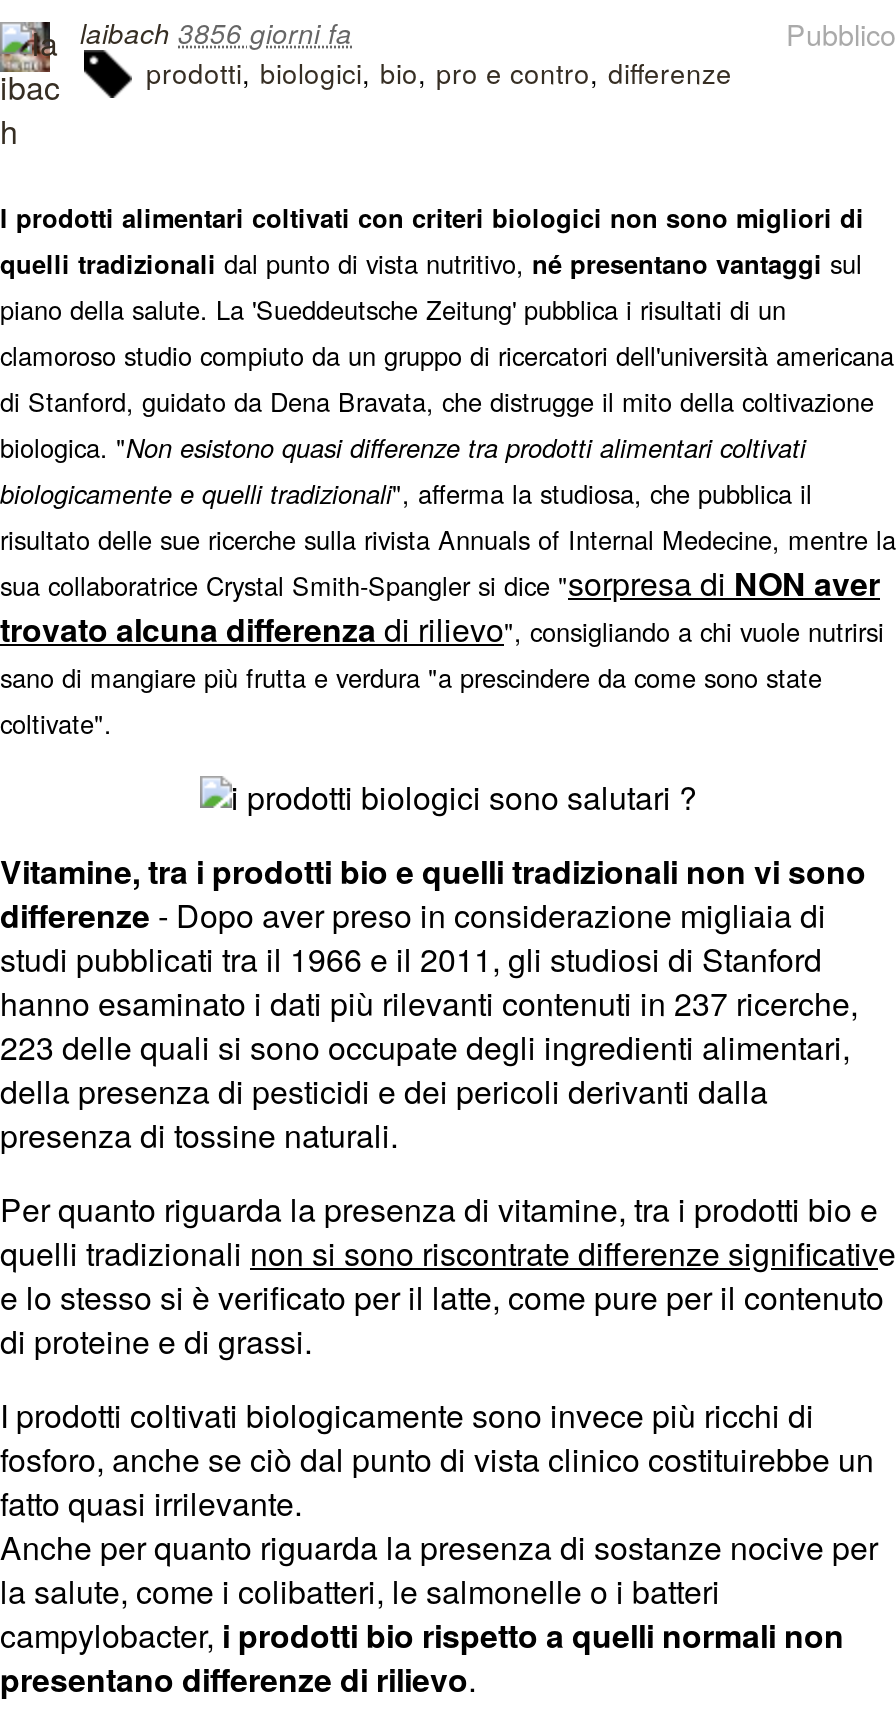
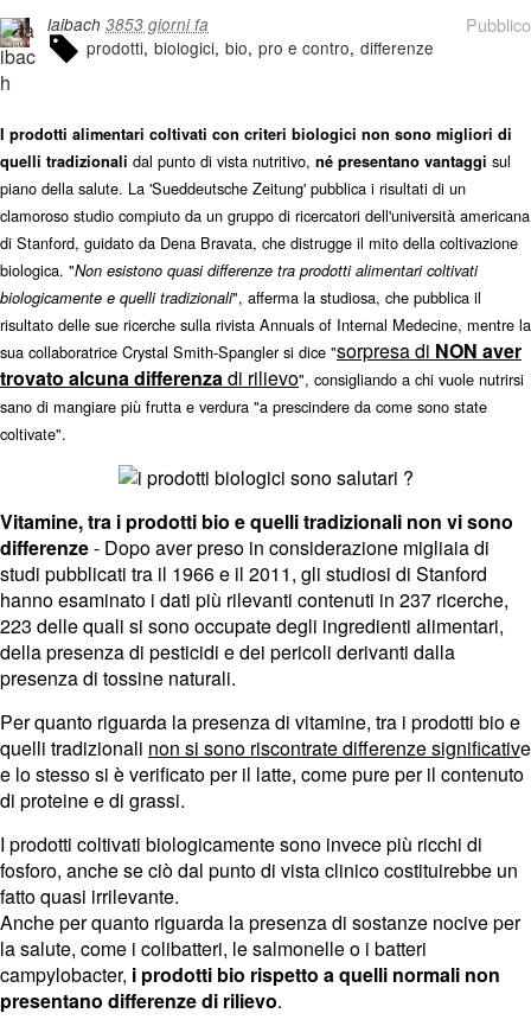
[80,14,352,52] laibach 3856 giorni fa -> [47,13,209,36] laibach 3853 giorni fa

